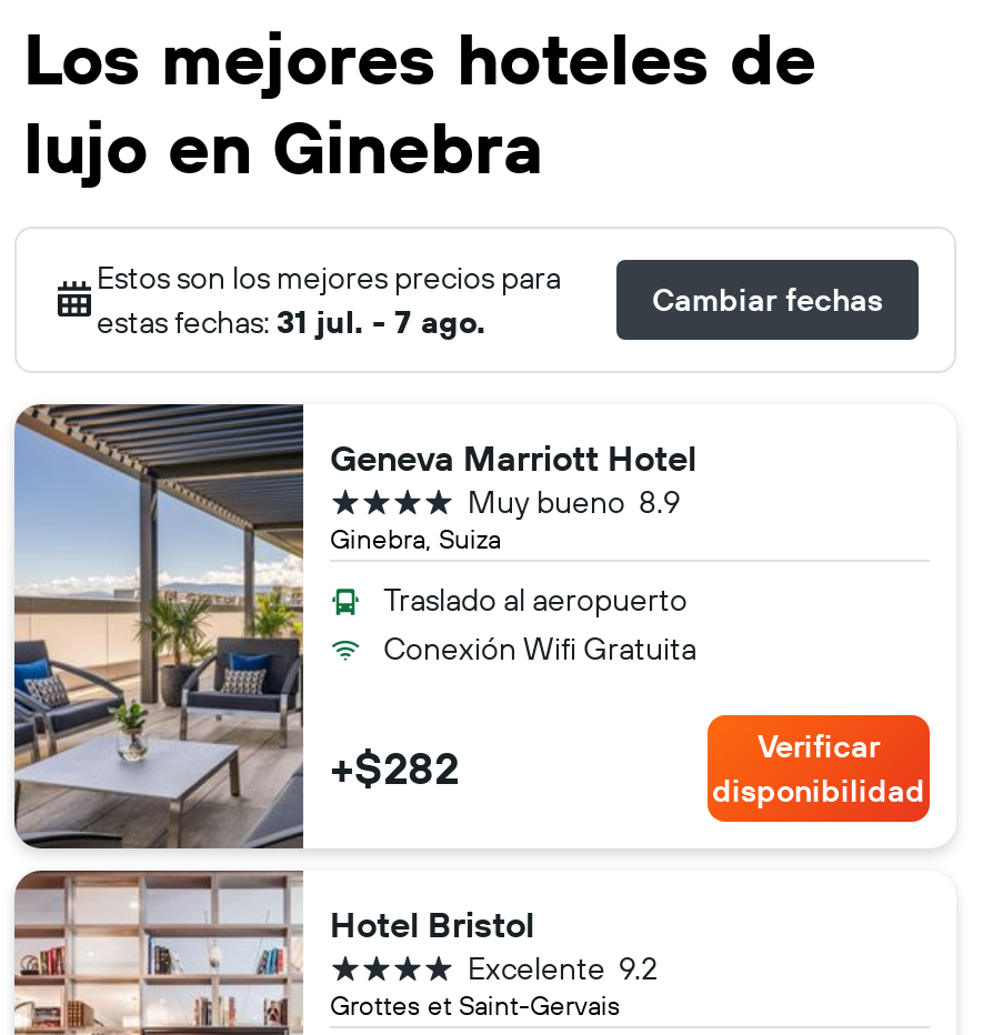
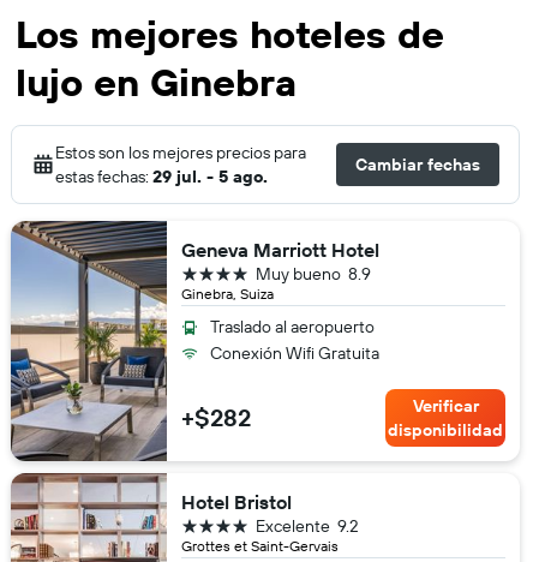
[97,302,485,342] estas fechas: 31 jul. - 7 ago. -> [55,166,268,187] estas fechas: 29 jul. - 5 ago.

